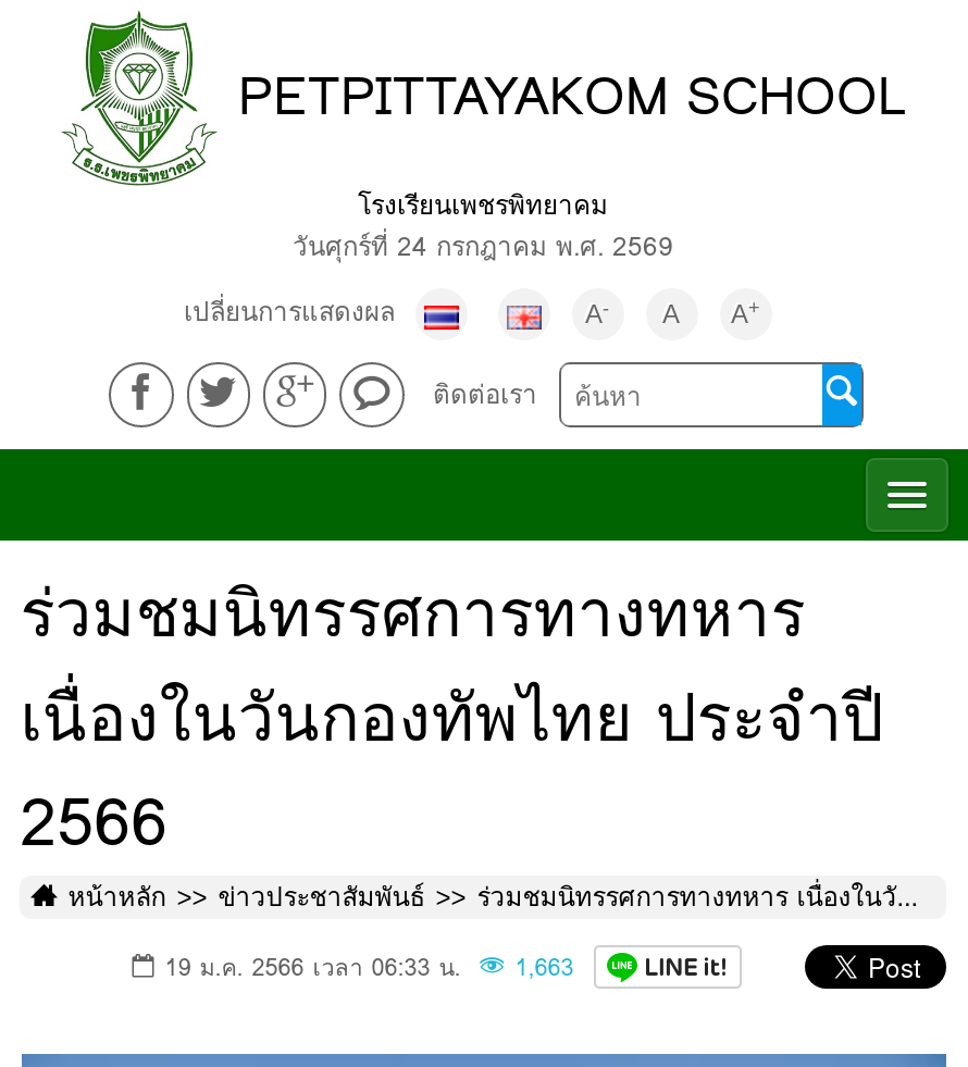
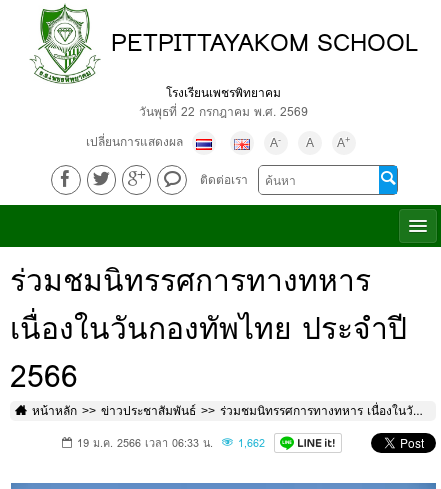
[293,226,673,267] วันศุกร์ที่ 24 กรกฎาคม พ.ศ. 2569 -> [138,102,307,121] วันพุธที่ 22 กรกฎาคม พ.ศ. 2569
[165,949,574,986] 19 ม.ค. 2566 เวลา 06:33 น. 1,663 -> [77,435,265,452] 19 ม.ค. 2566 เวลา 06:33 น. 1,662

